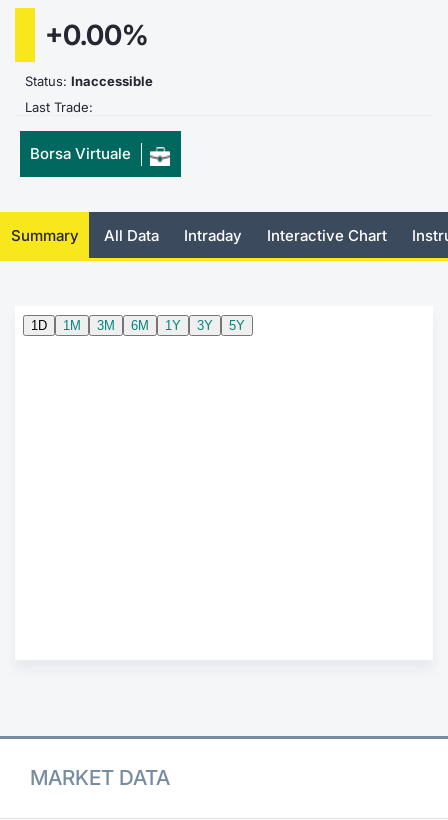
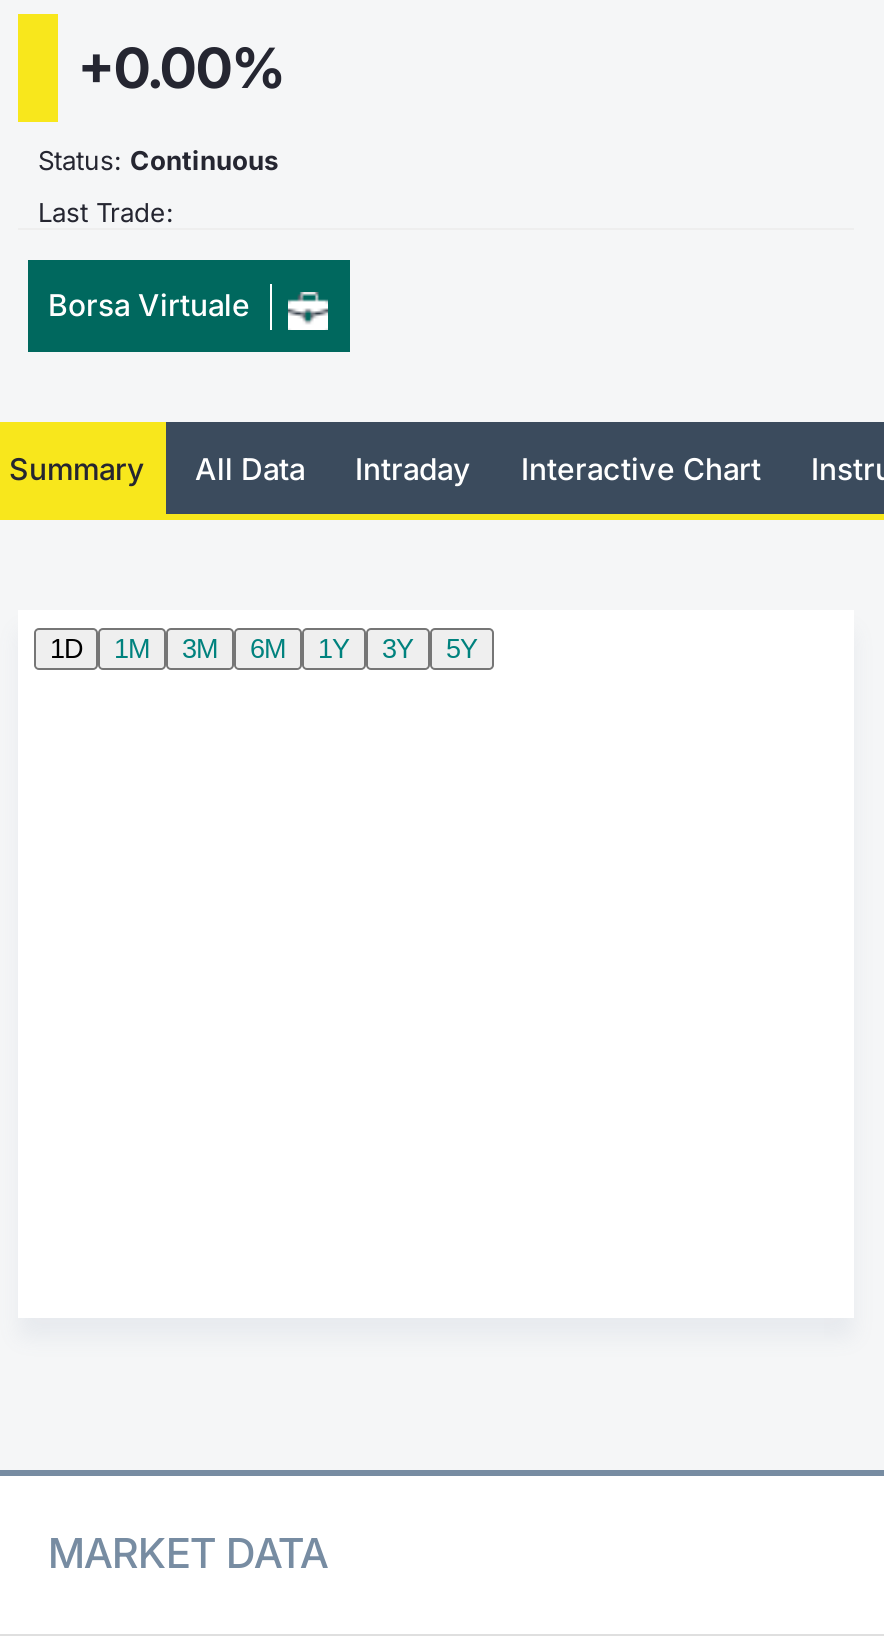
[25,73,153,89] Status: Inaccessible -> [38,144,278,176] Status: Continuous

